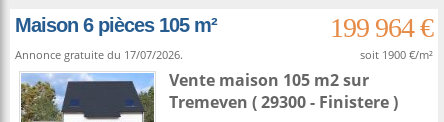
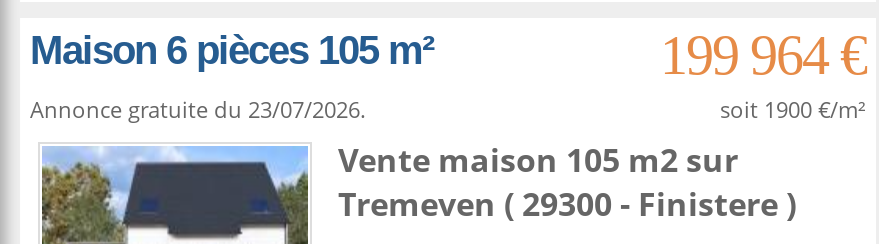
[15,47,183,62] Annonce gratuite du 17/07/2026. -> [30,94,366,124] Annonce gratuite du 23/07/2026.

